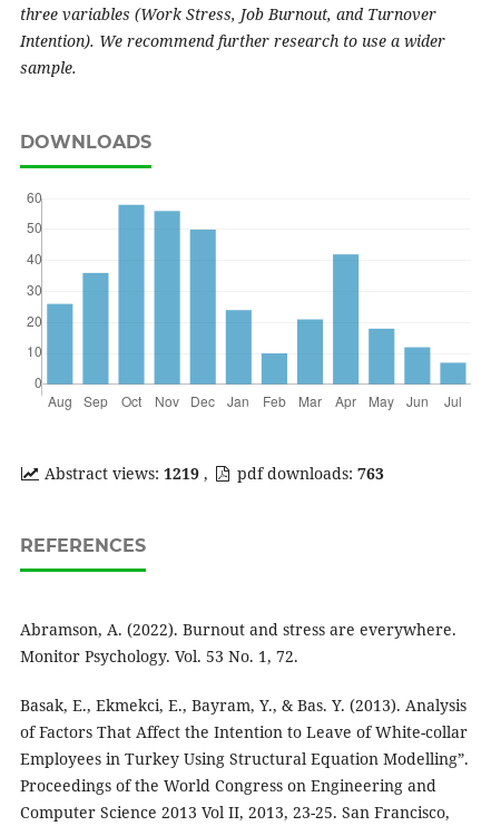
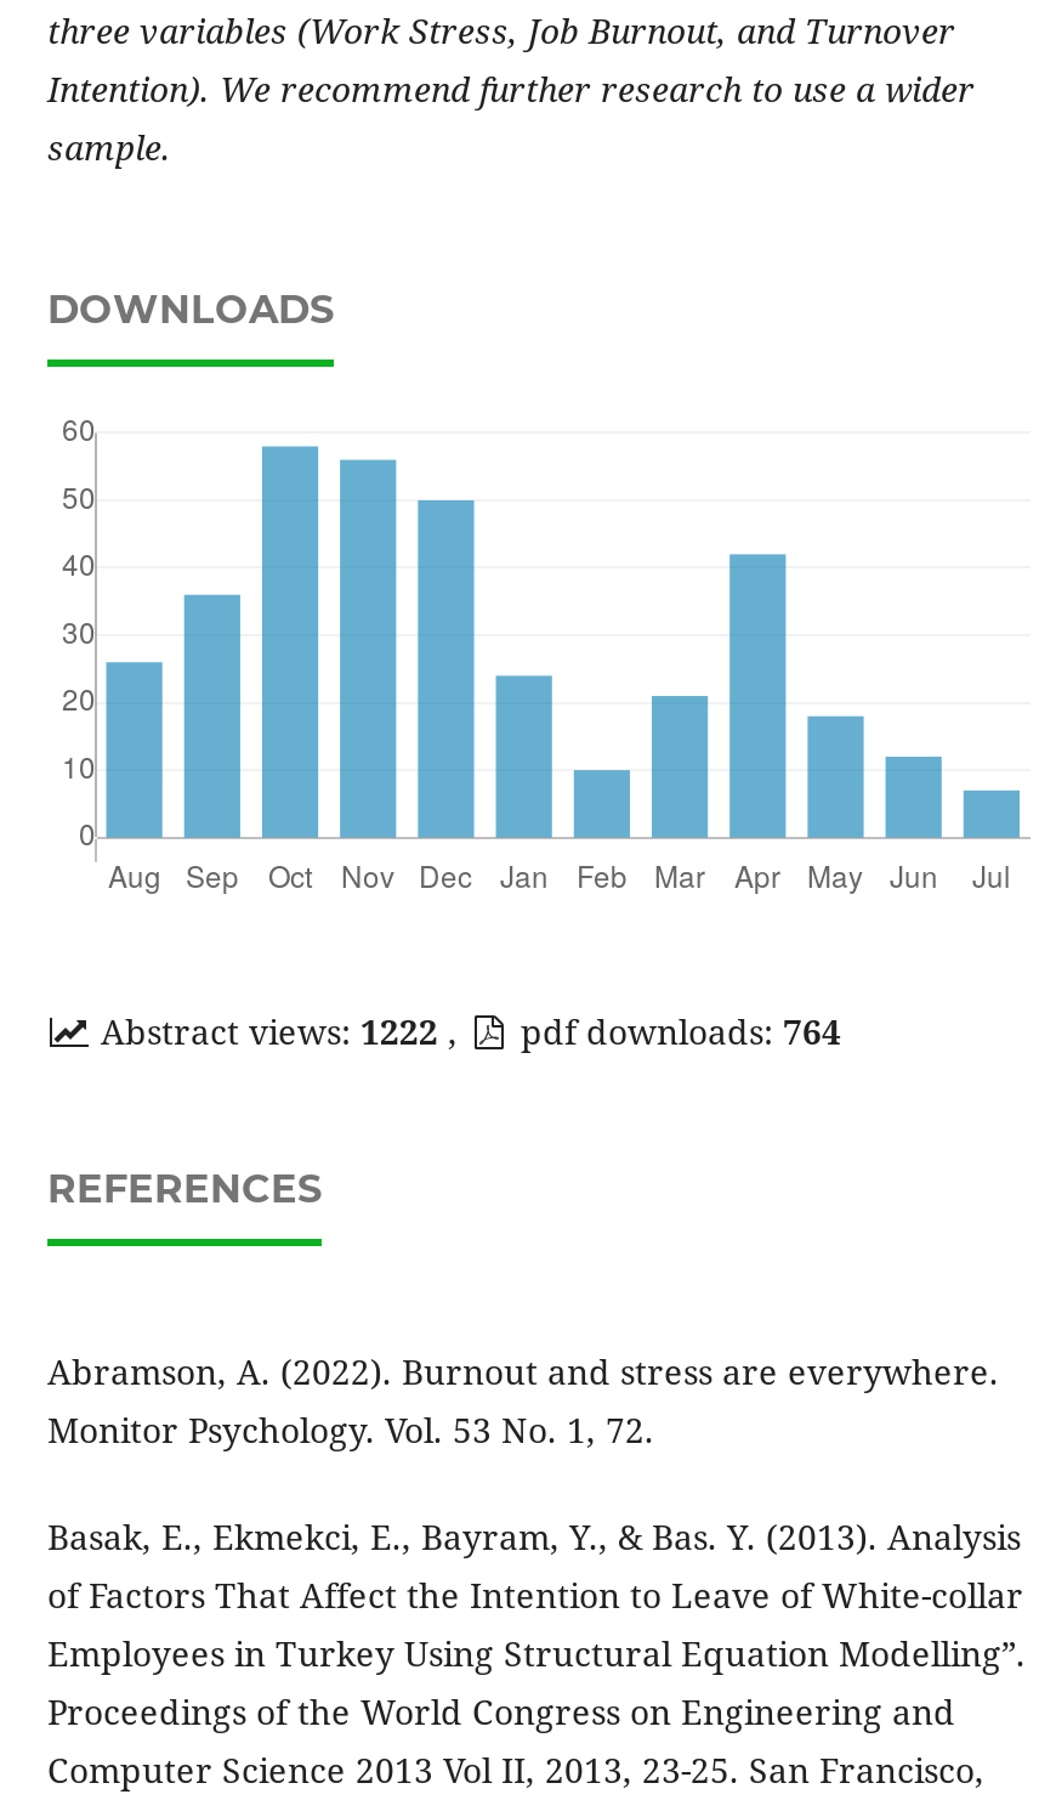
[40,463,213,484] Abstract views: 1219, -> [91,1009,467,1055] Abstract views: 1222,
[233,463,384,484] pdf downloads: 763 -> [511,1009,841,1055] pdf downloads: 764

